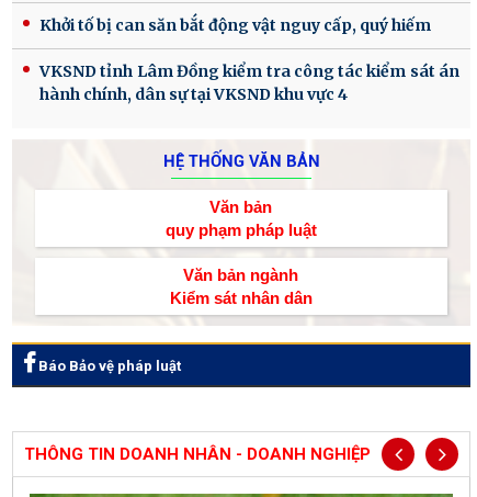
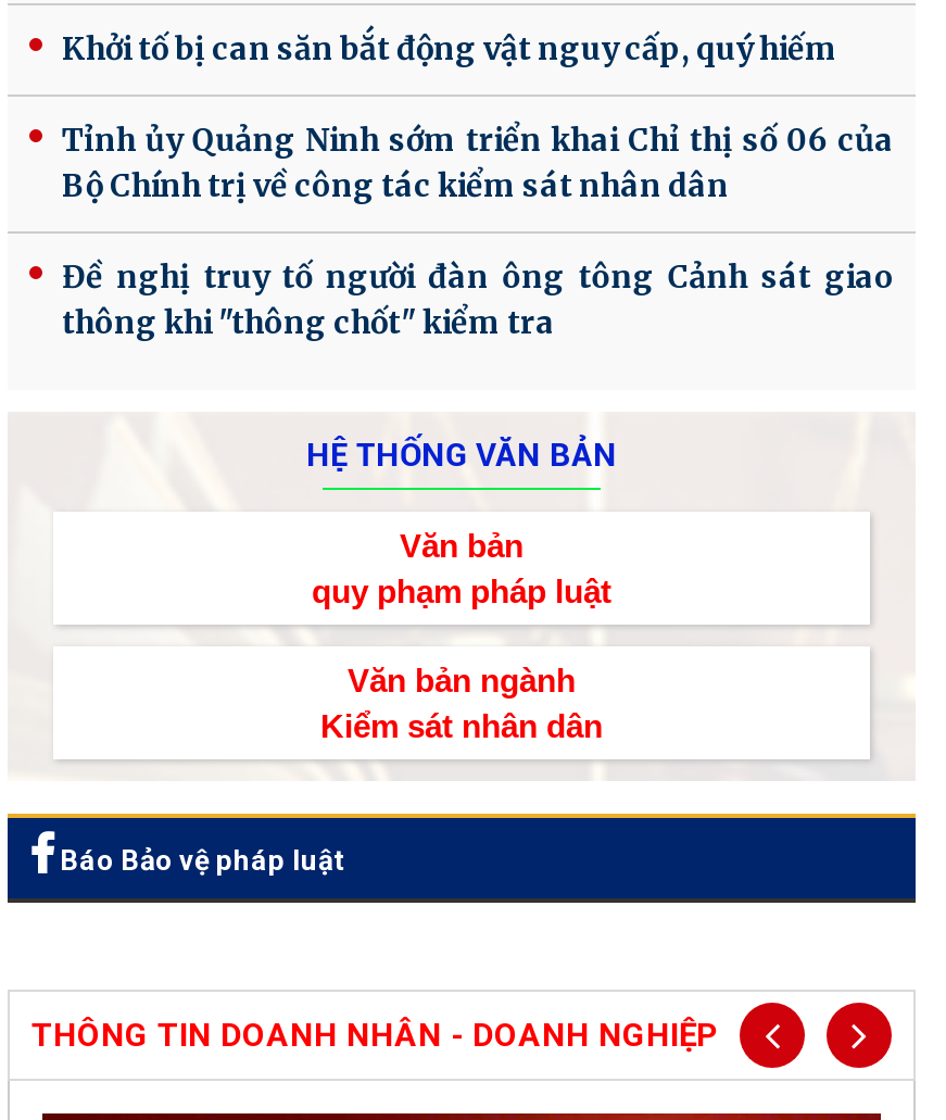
[39,62,459,105] VKSND tỉnh Lâm Đồng kiểm tra công tác kiểm sát án | hành chính, dân sự tại VKSND khu vực 4 -> [62,121,894,343] Tỉnh ủy Quảng Ninh sớm triển khai Chỉ thị số 06 của | Bộ Chính trị về công tác kiểm sát nhân dân | Đề nghị truy tố người đàn ông tông Cảnh sát giao | thông khi "thông chốt" kiểm tra

